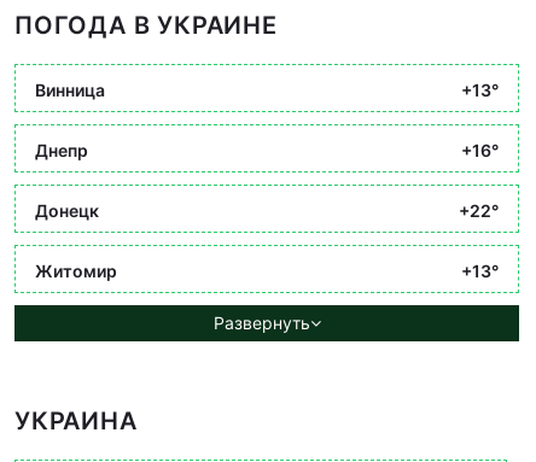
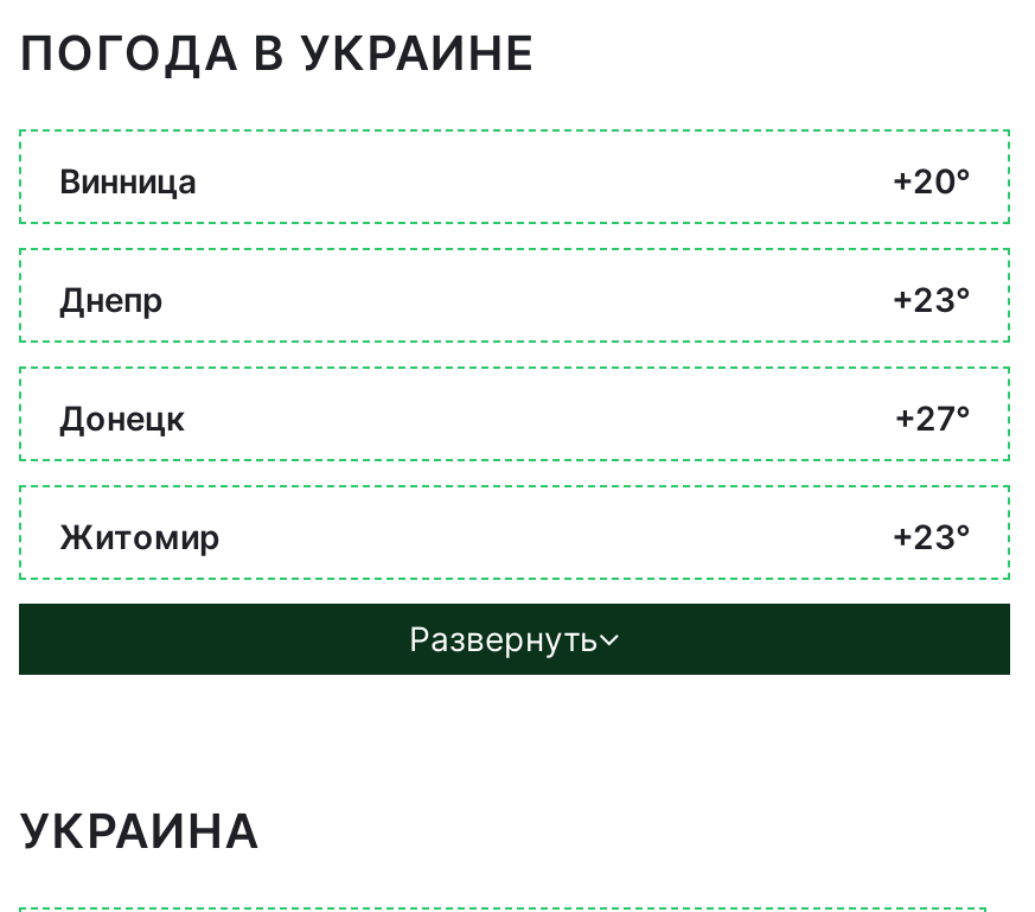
[461,79,499,100] +13° -> [892,159,970,199] +20°
[461,139,499,160] +16° -> [892,278,970,318] +23°
[459,200,499,220] +22° -> [894,396,970,436] +27°
[461,260,499,280] +13° -> [892,515,970,555] +23°

